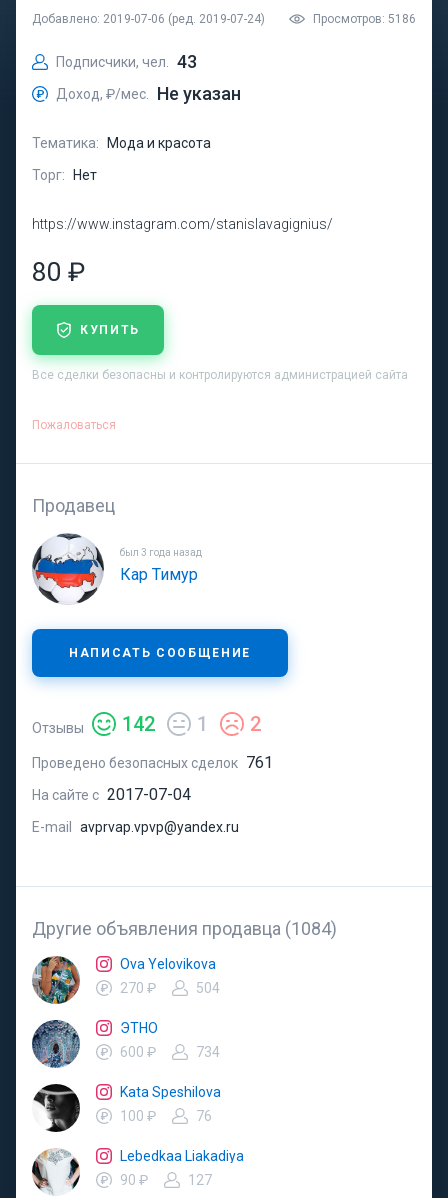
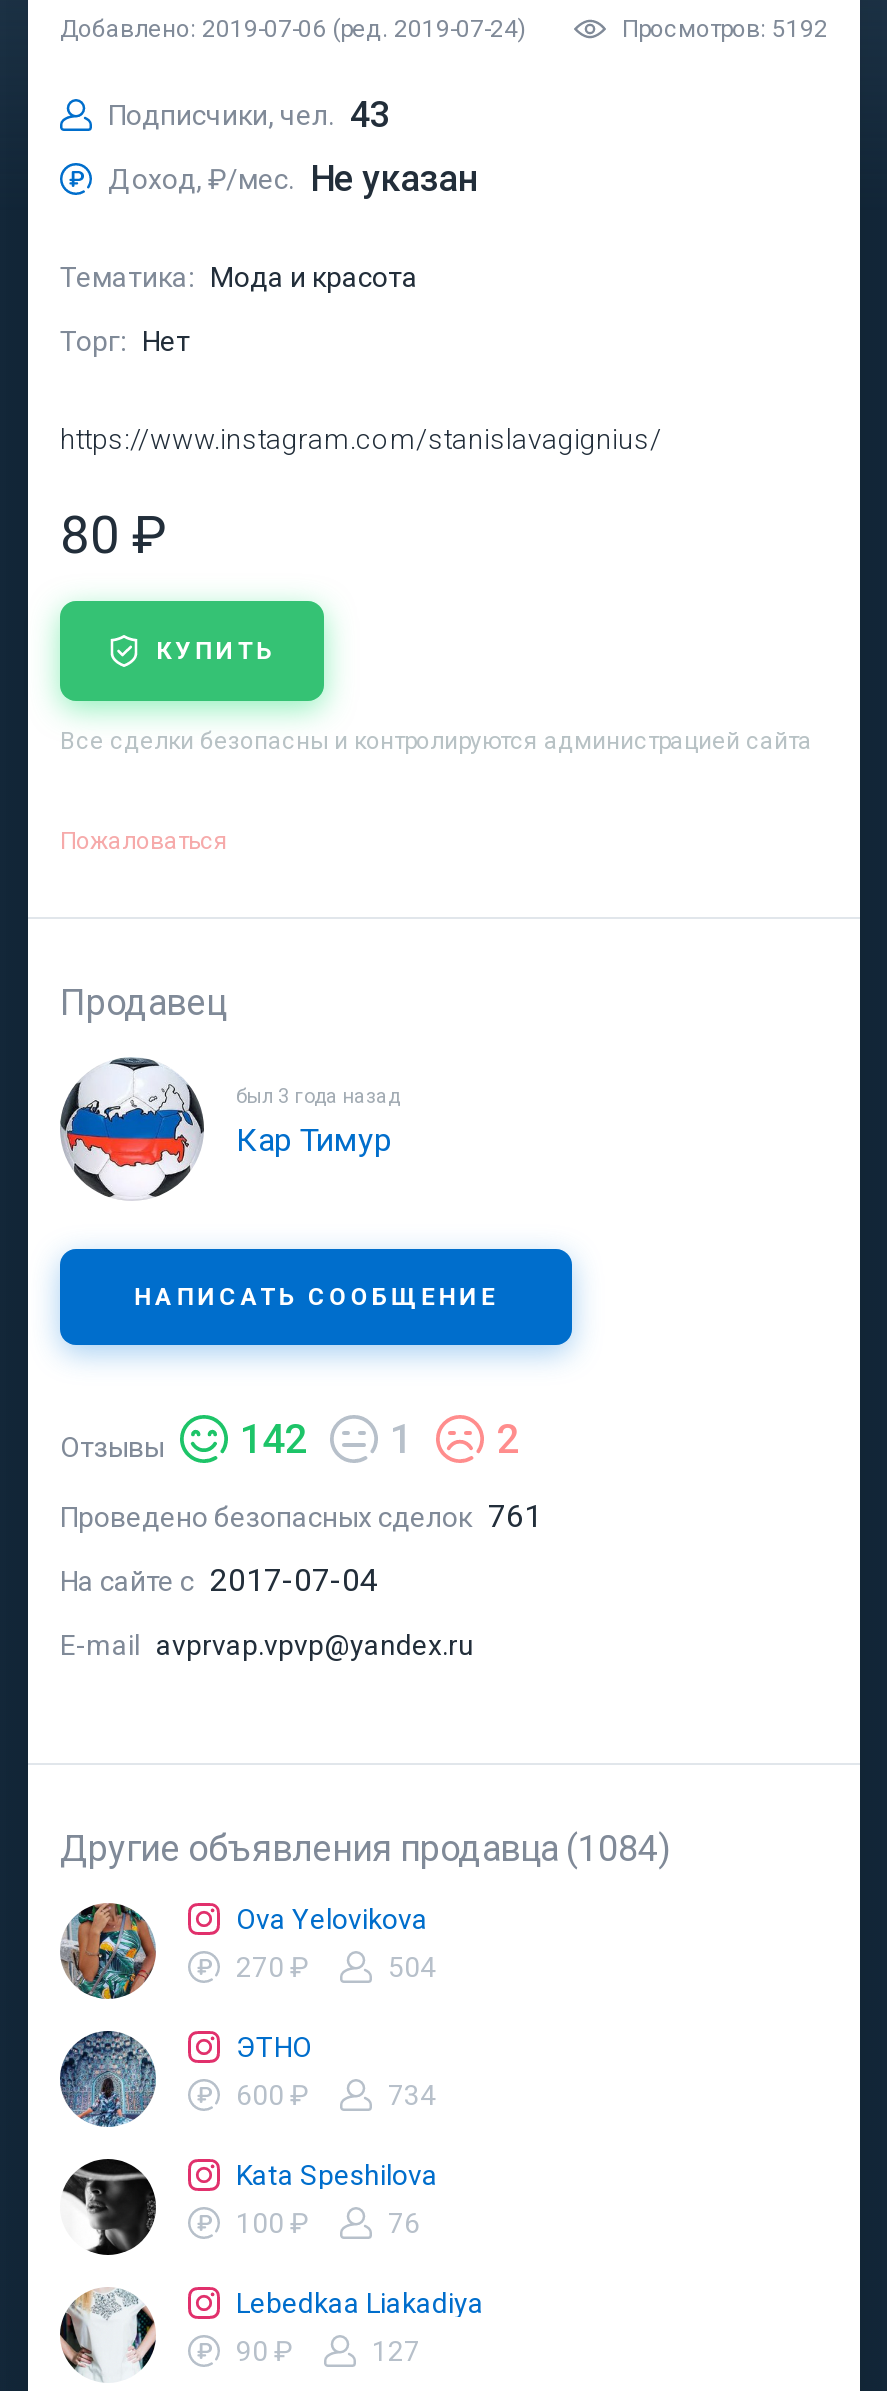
[313,12,416,26] Просмотров: 5186 -> [622,15,828,43] Просмотров: 5192

